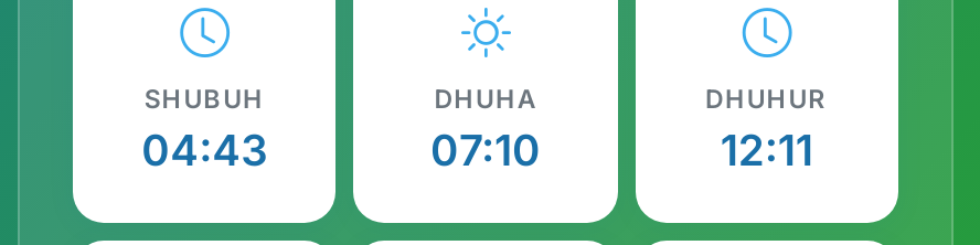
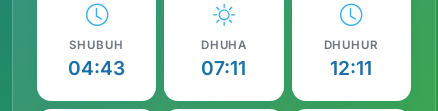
[430,122,541,175] 07:10 -> [201,55,246,79] 07:11

